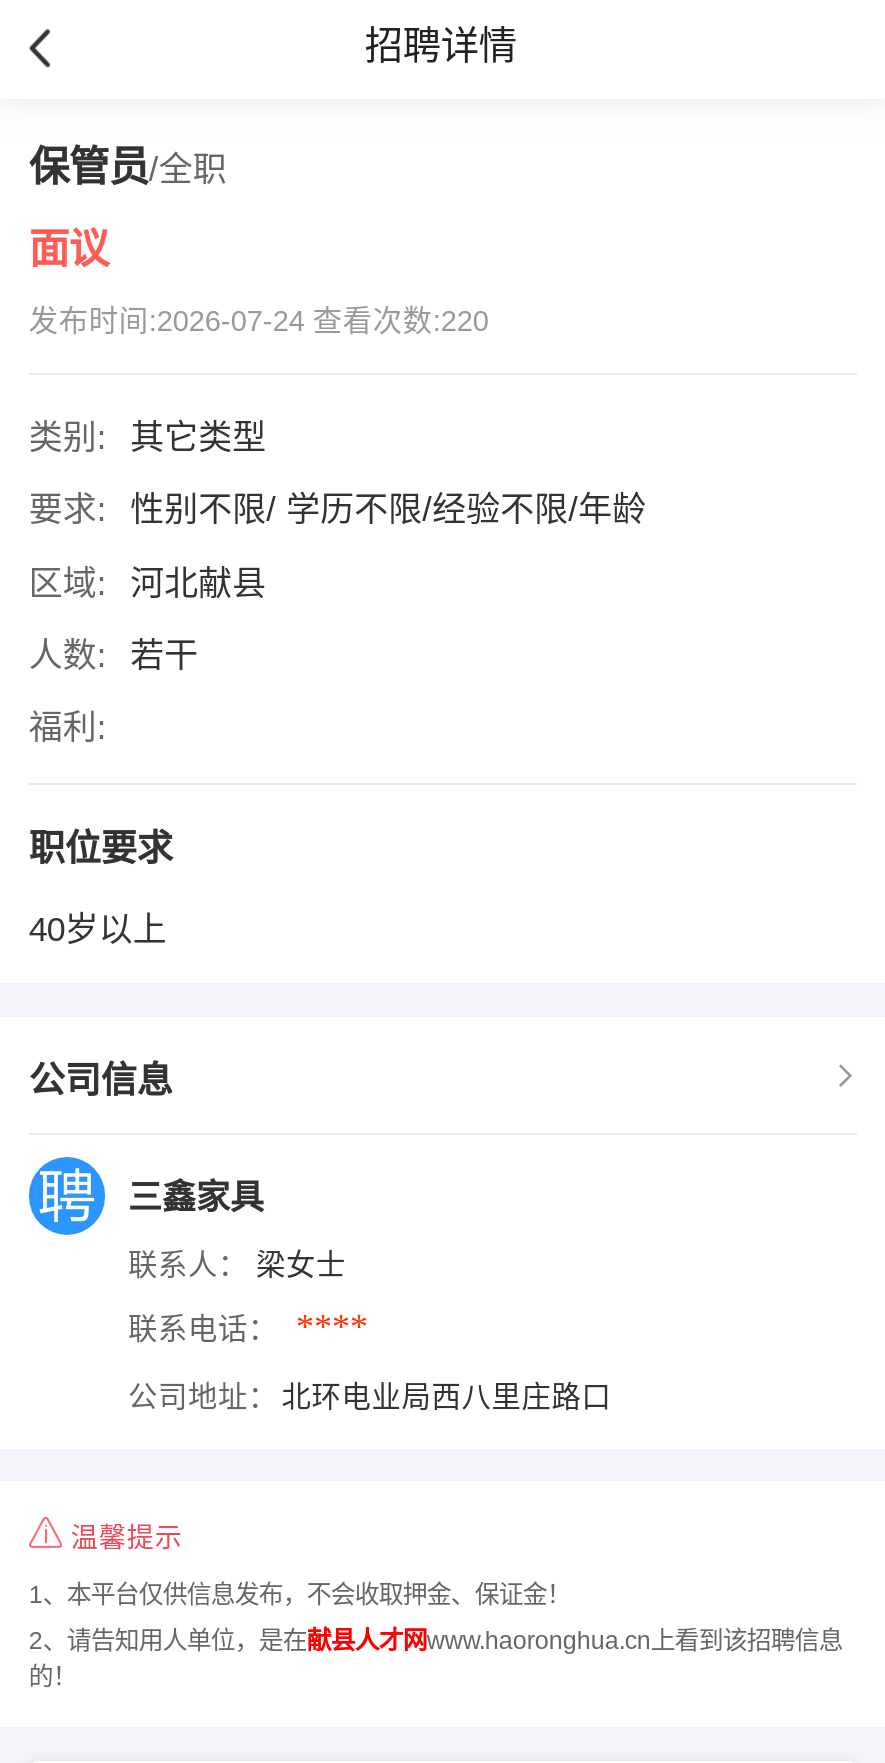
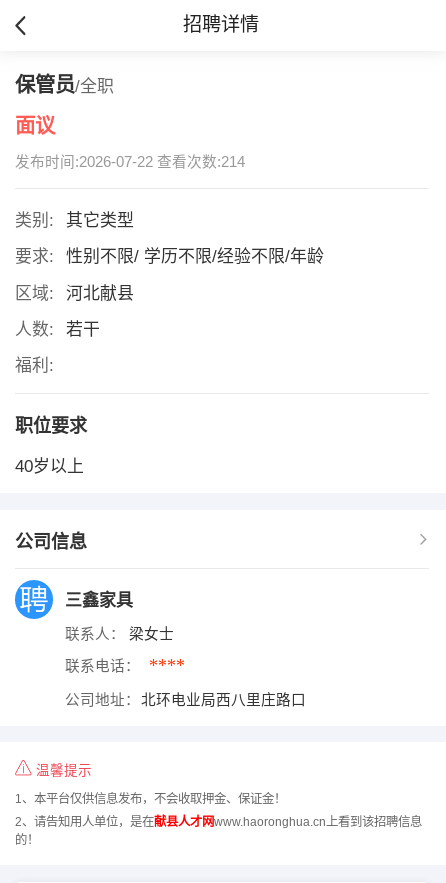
[29,305,489,337] 发布时间:2026-07-24 查看次数:220 -> [15,154,245,170] 发布时间:2026-07-22 查看次数:214

